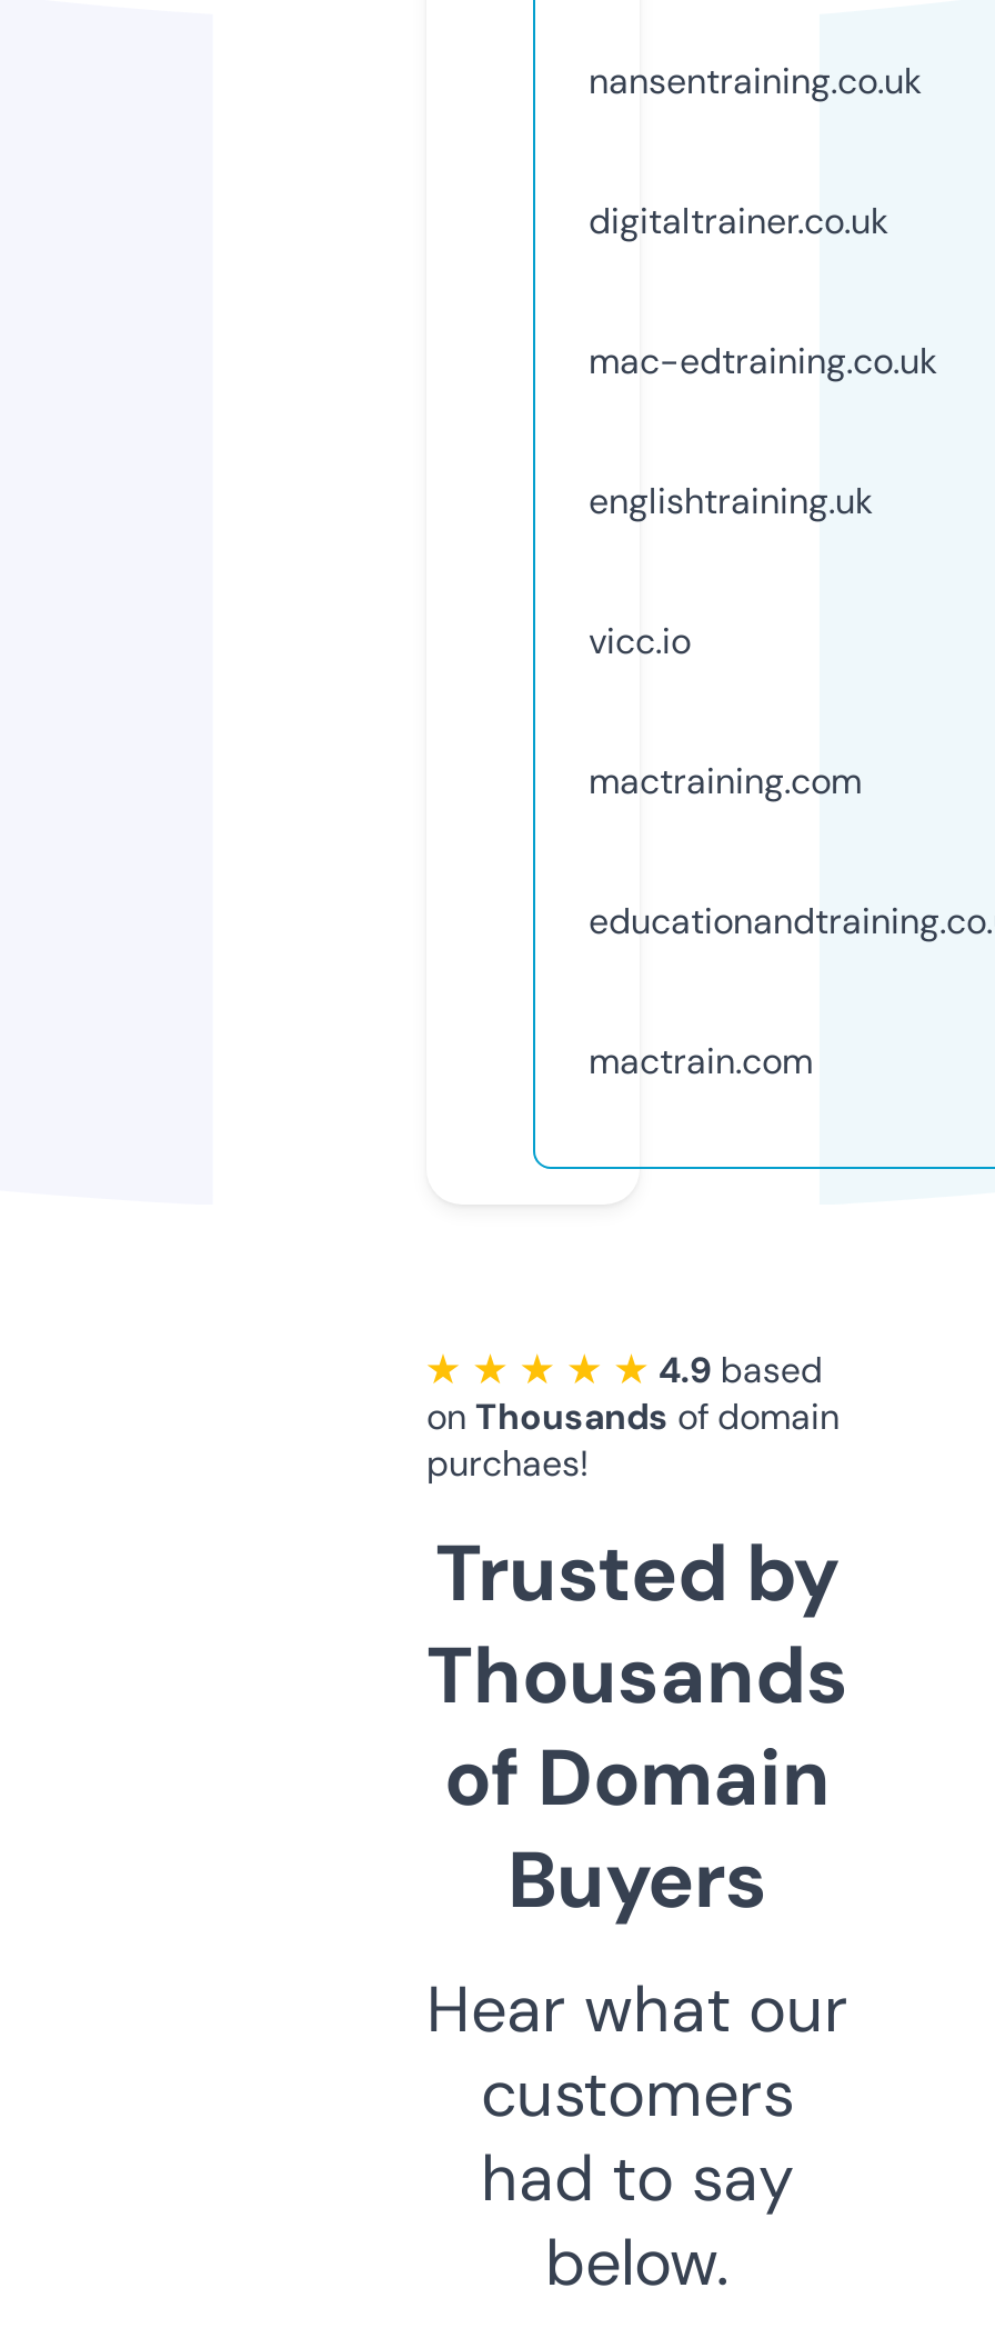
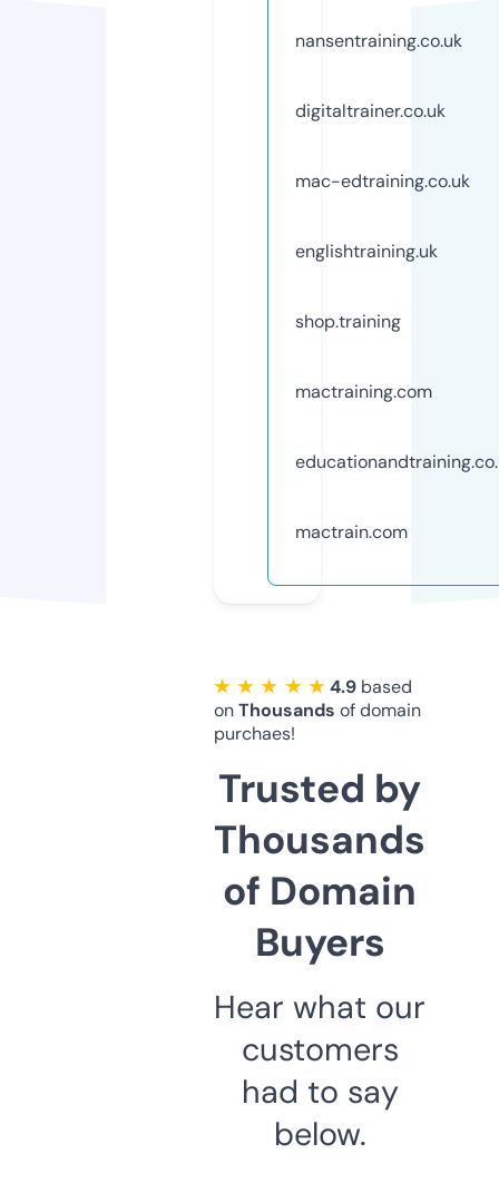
[589,617,691,664] vicc.io -> [295,309,401,333] shop.training

